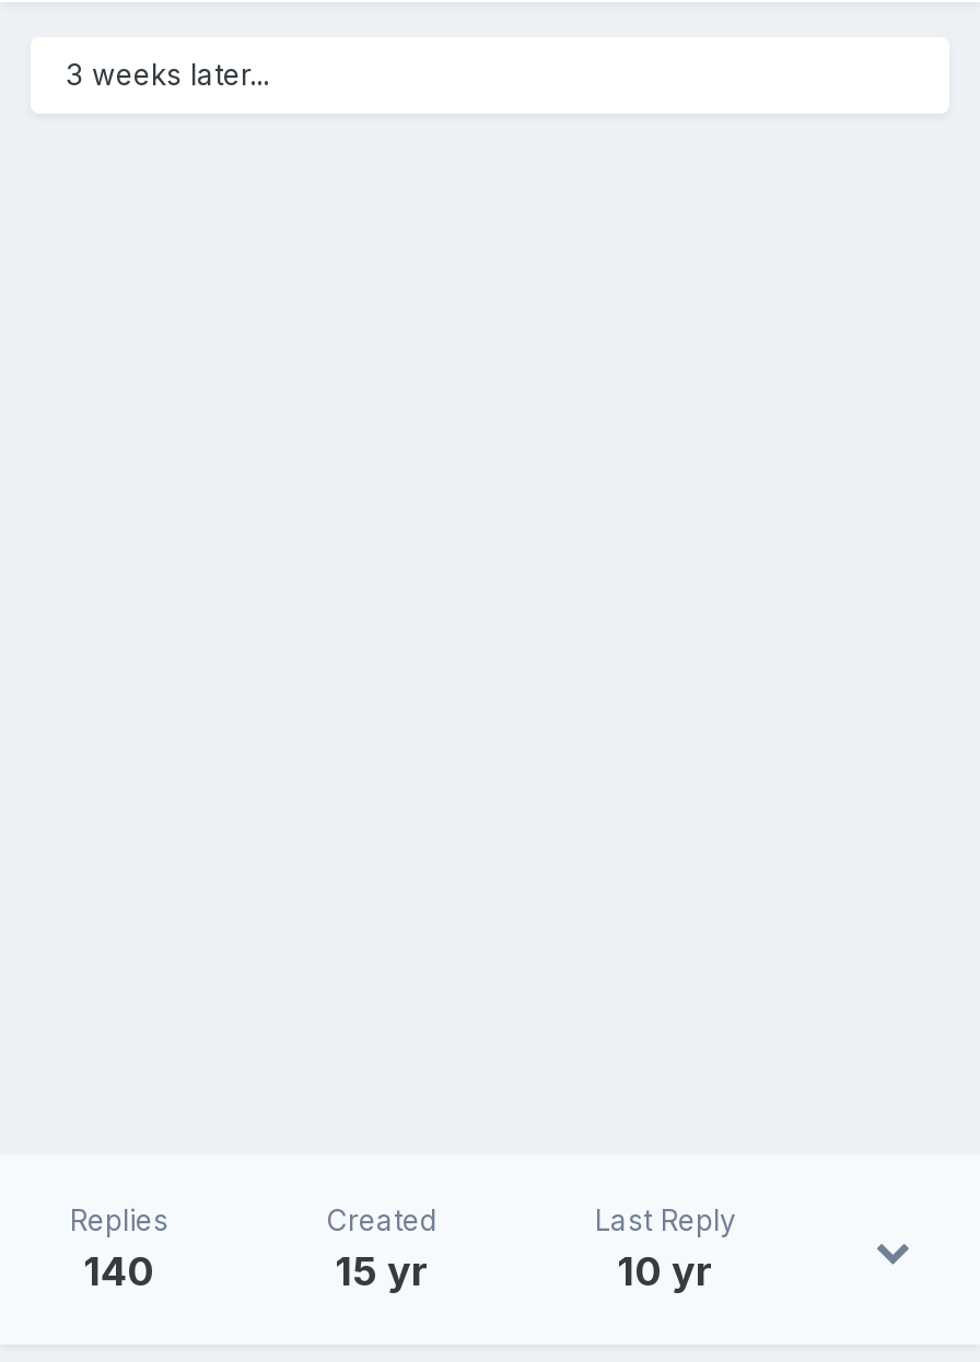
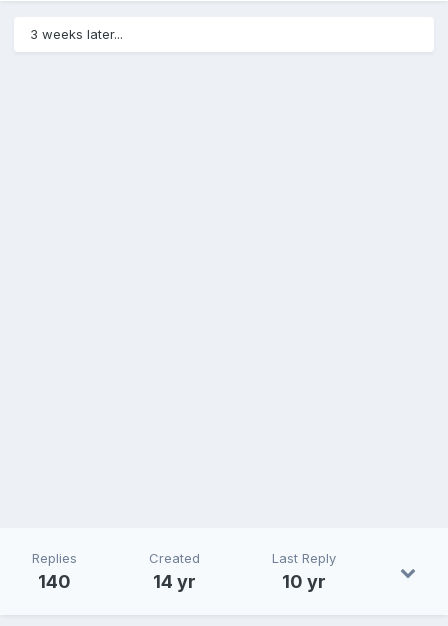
[335,1249,429,1295] 15 yr -> [153,571,196,592] 14 yr

